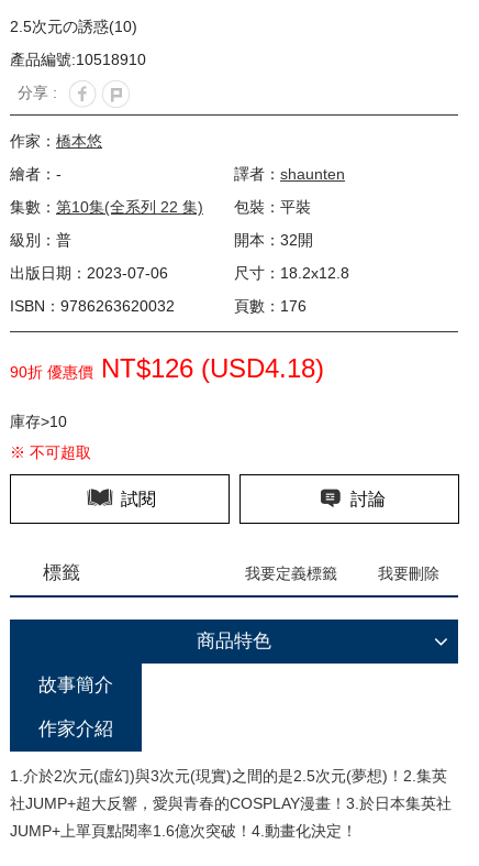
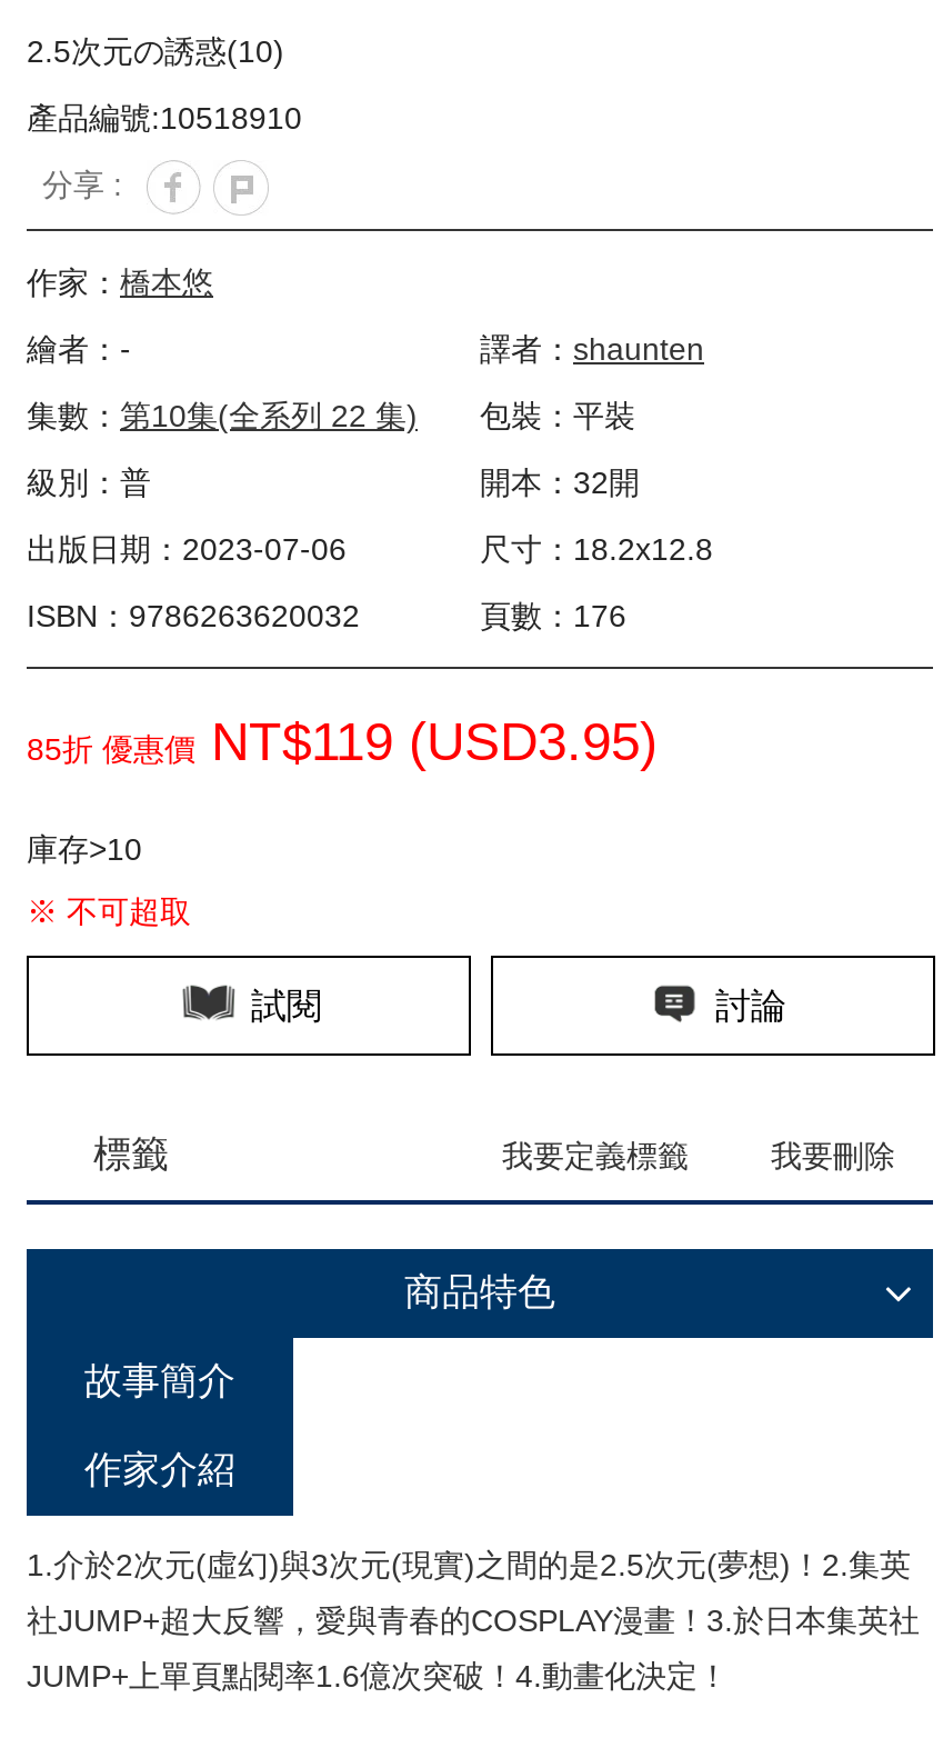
[10,353,324,383] 90折 優惠價NT$126 (USD4.18) -> [27,712,658,772] 85折 優惠價NT$119 (USD3.95)

